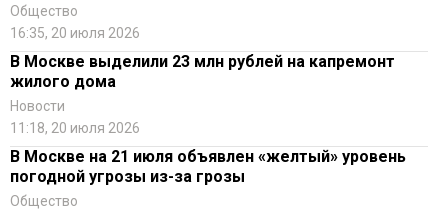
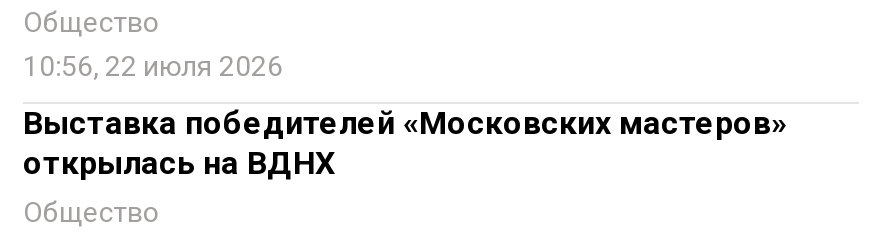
[10,25,406,186] 16:35, 20 июля 2026 | В Москве выделили 23 млн рублей на капремонт | жилого дома | Новости | 11:18, 20 июля 2026 | В Москве на 21 июля объявлен «желтый» уровень | погодной угрозы из-за грозы -> [23,51,787,183] 10:56, 22 июля 2026 | Выставка победителей «Московских мастеров» | открылась на ВДНХ

